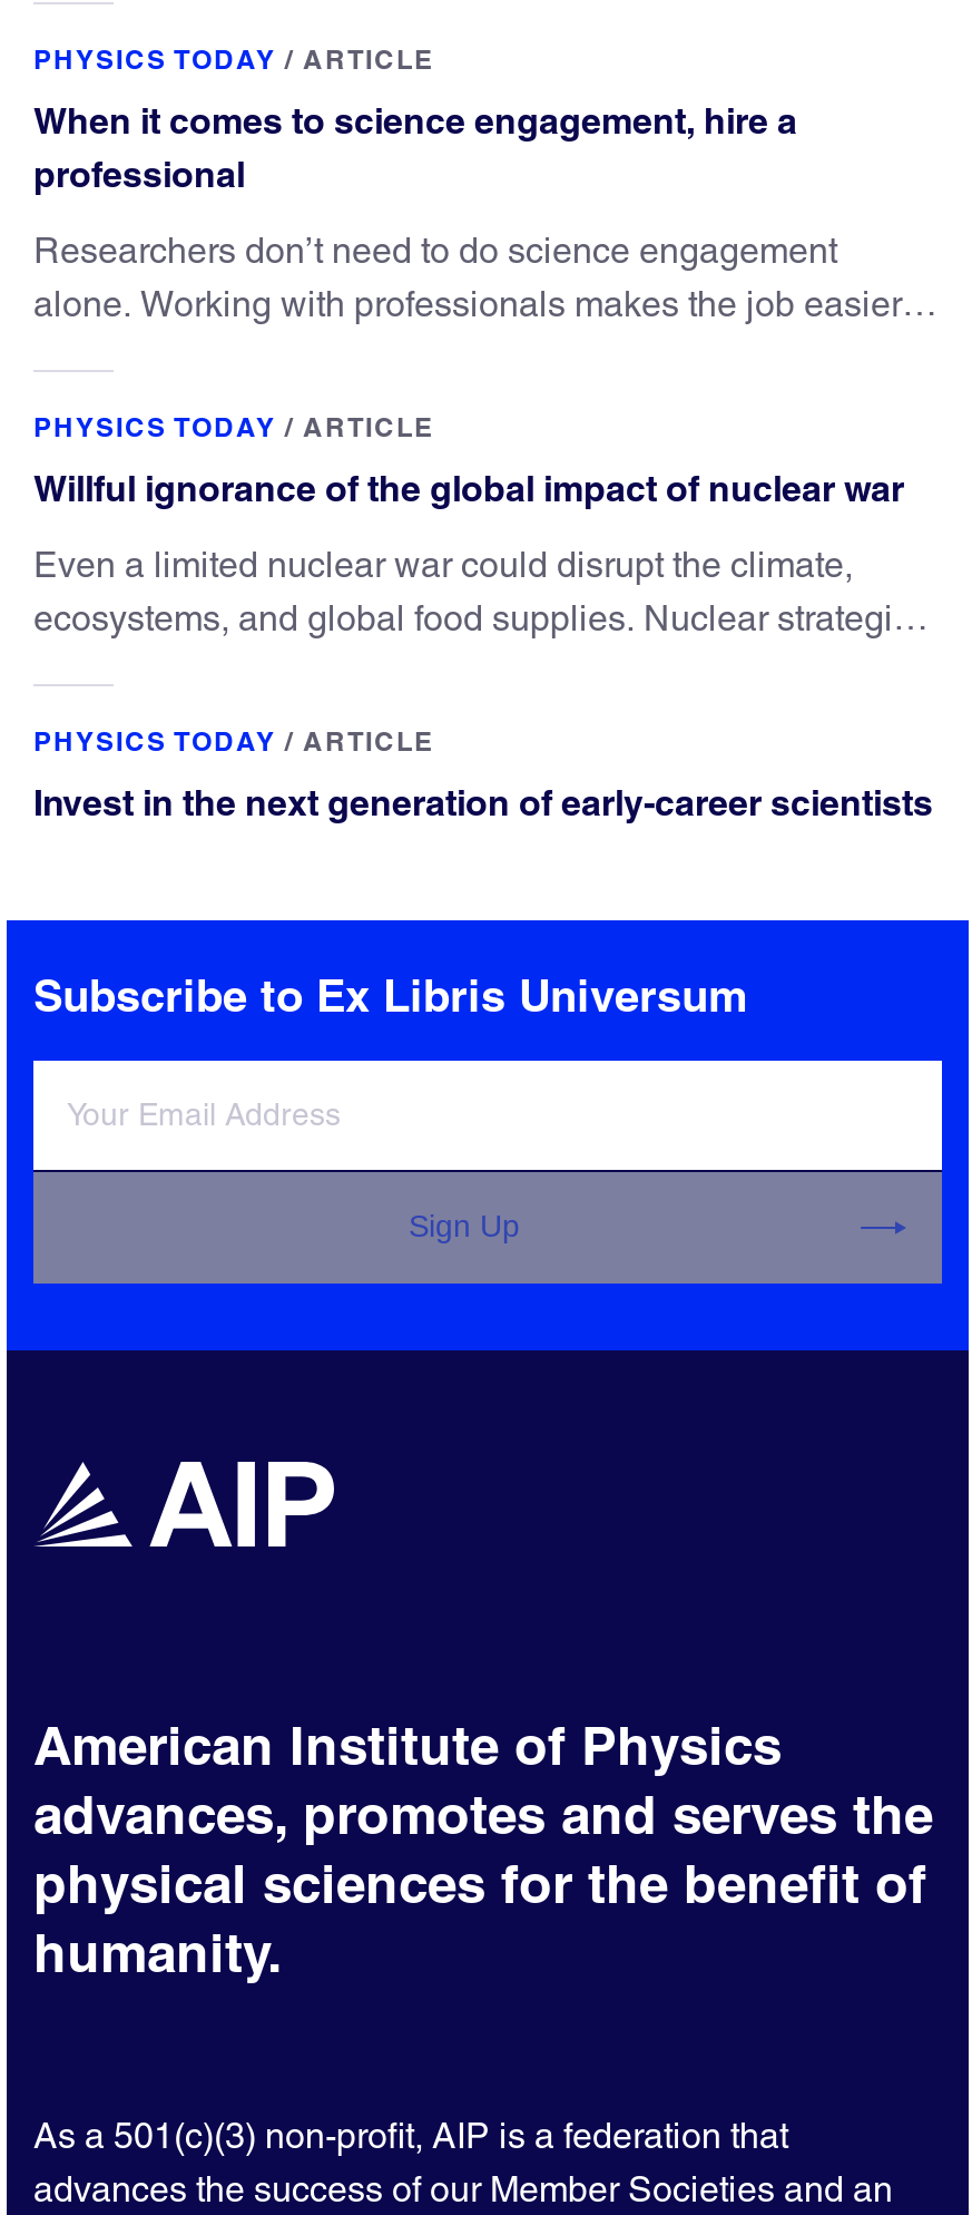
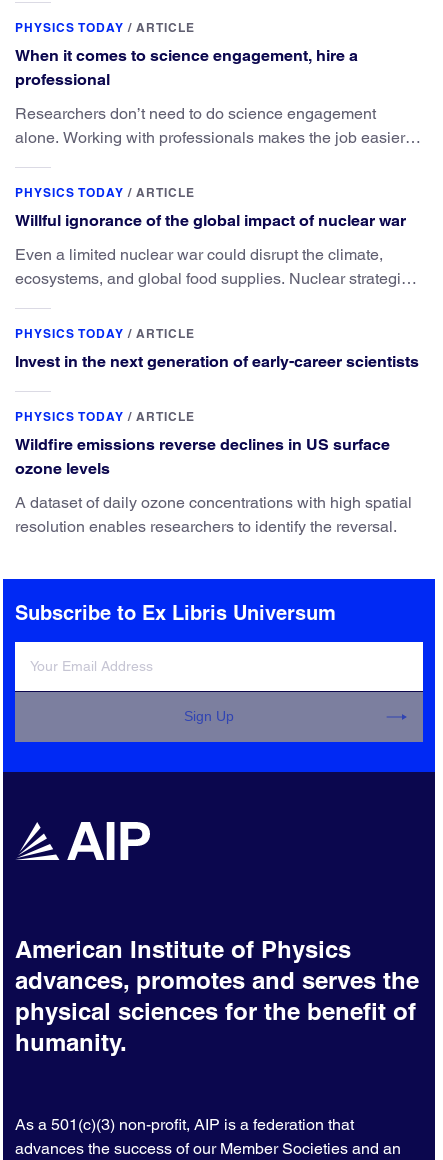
none -> [15,408,412,535] PHYSICS TODAY / ARTICLE | Wildfire emissions reverse declines in US surface | ozone levels | A dataset of daily ozone concentrations with high spatial | resolution enables researchers to identify the reversal.

